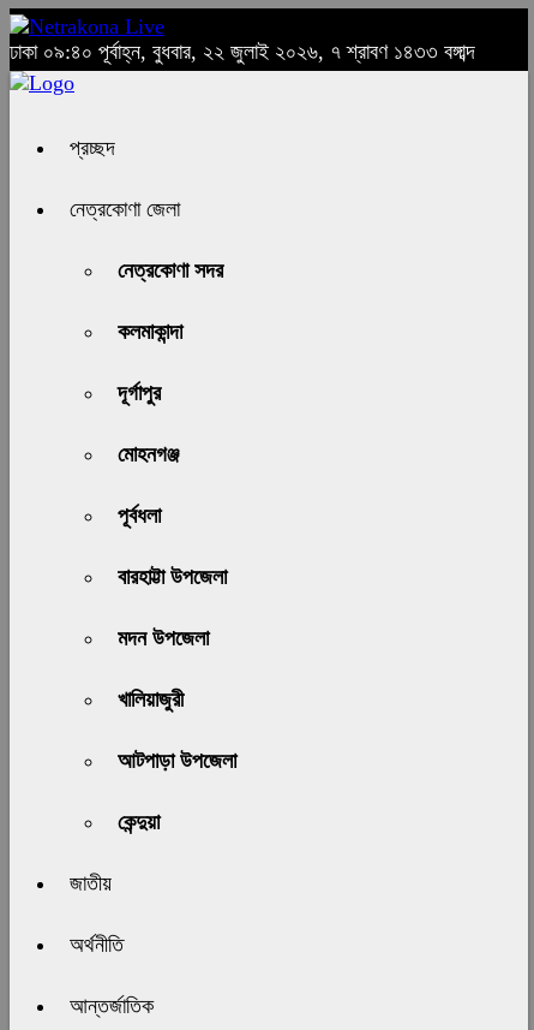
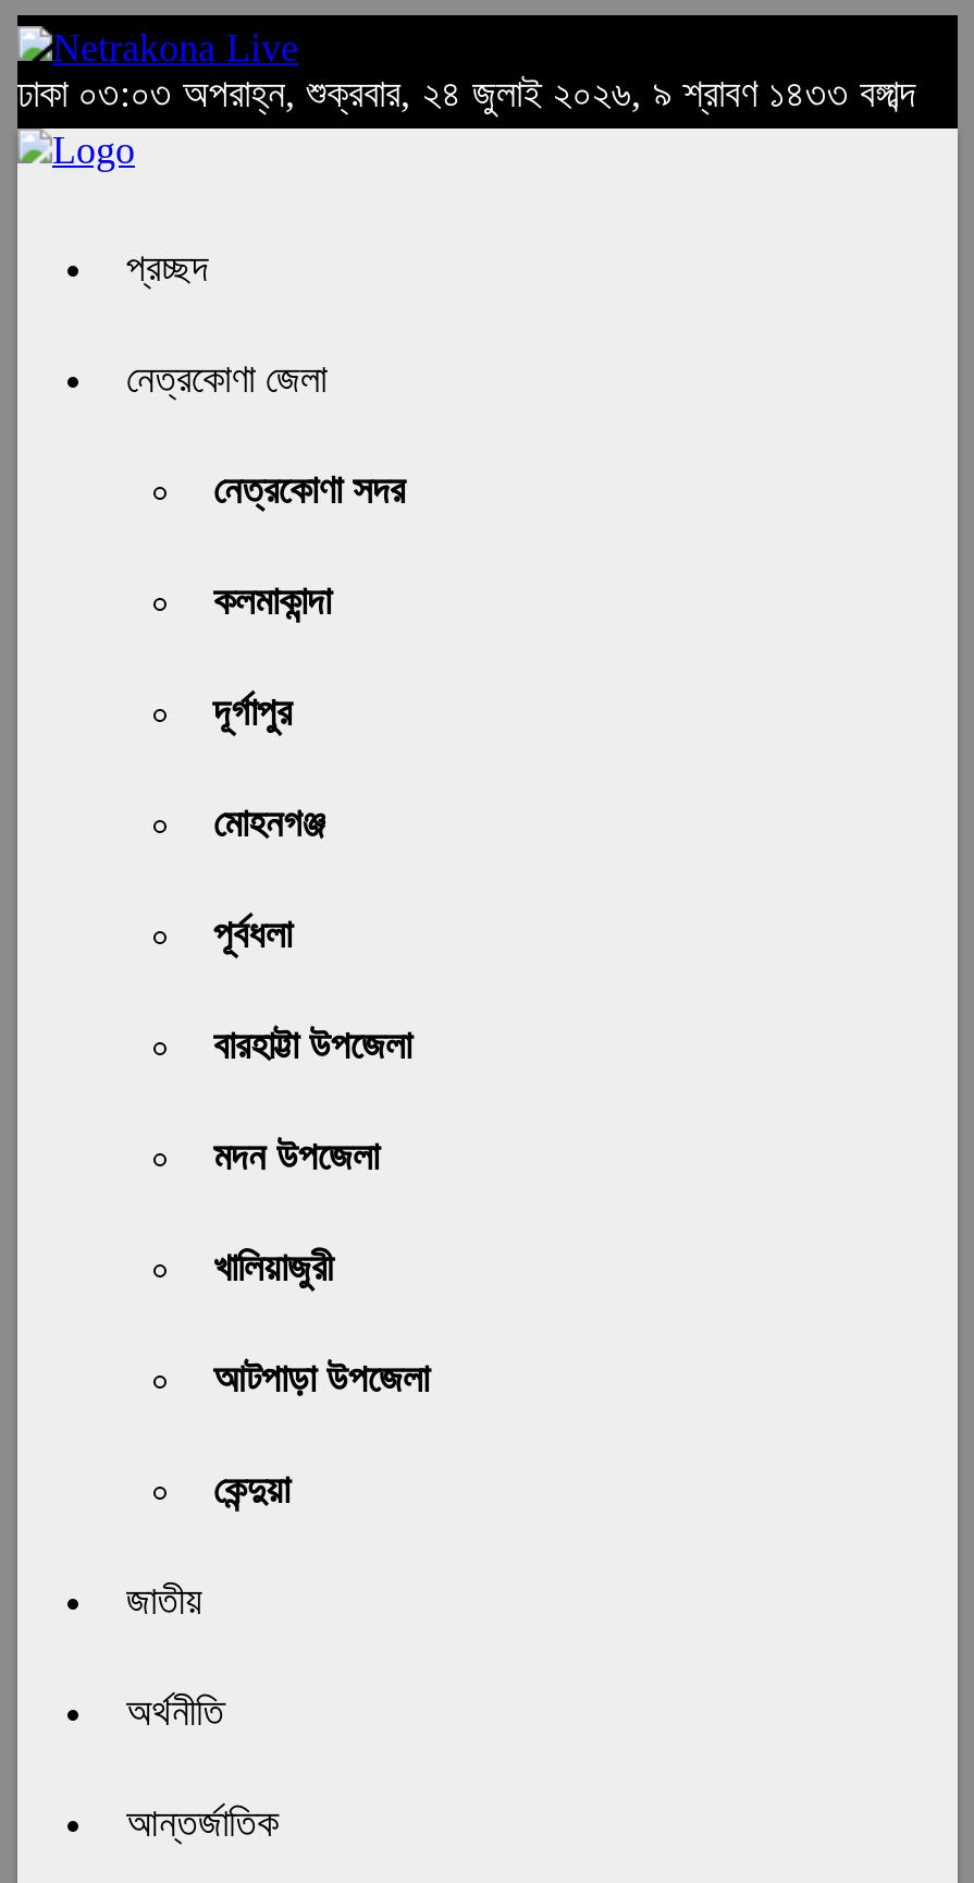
[10,40,475,64] ঢাকা ০৯:৪০ পূর্বাহ্ন, বুধবার, ২২ জুলাই ২০২৬, ৭ শ্রাবণ ১৪৩৩ বঙ্গাব্দ -> [17,72,916,115] ঢাকা ০৩:০৩ অপরাহ্ন, শুক্রবার, ২৪ জুলাই ২০২৬, ৯ শ্রাবণ ১৪৩৩ বঙ্গাব্দ

